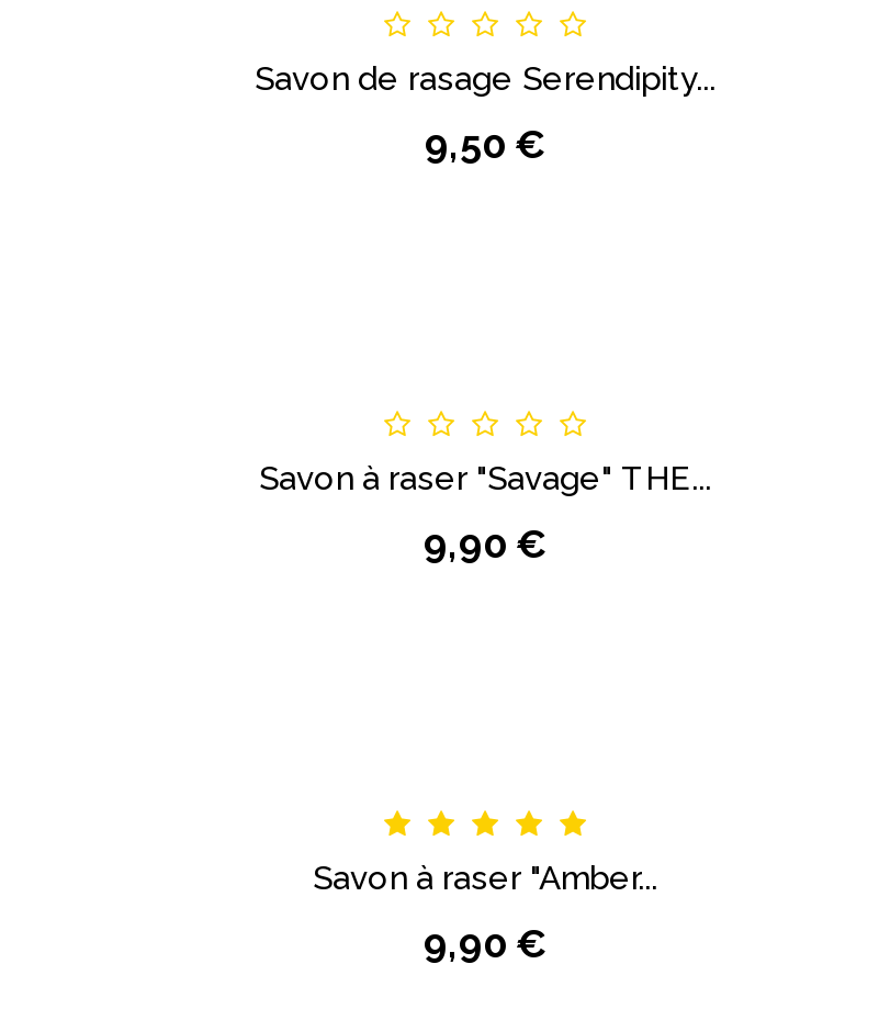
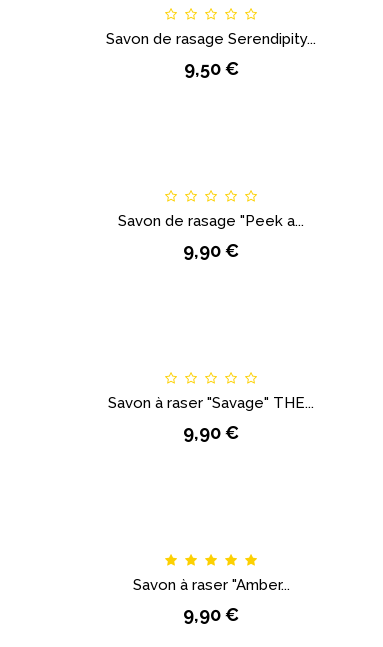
none -> [118,212,304,261] Savon de rasage "Peek a... | 9,90 €

